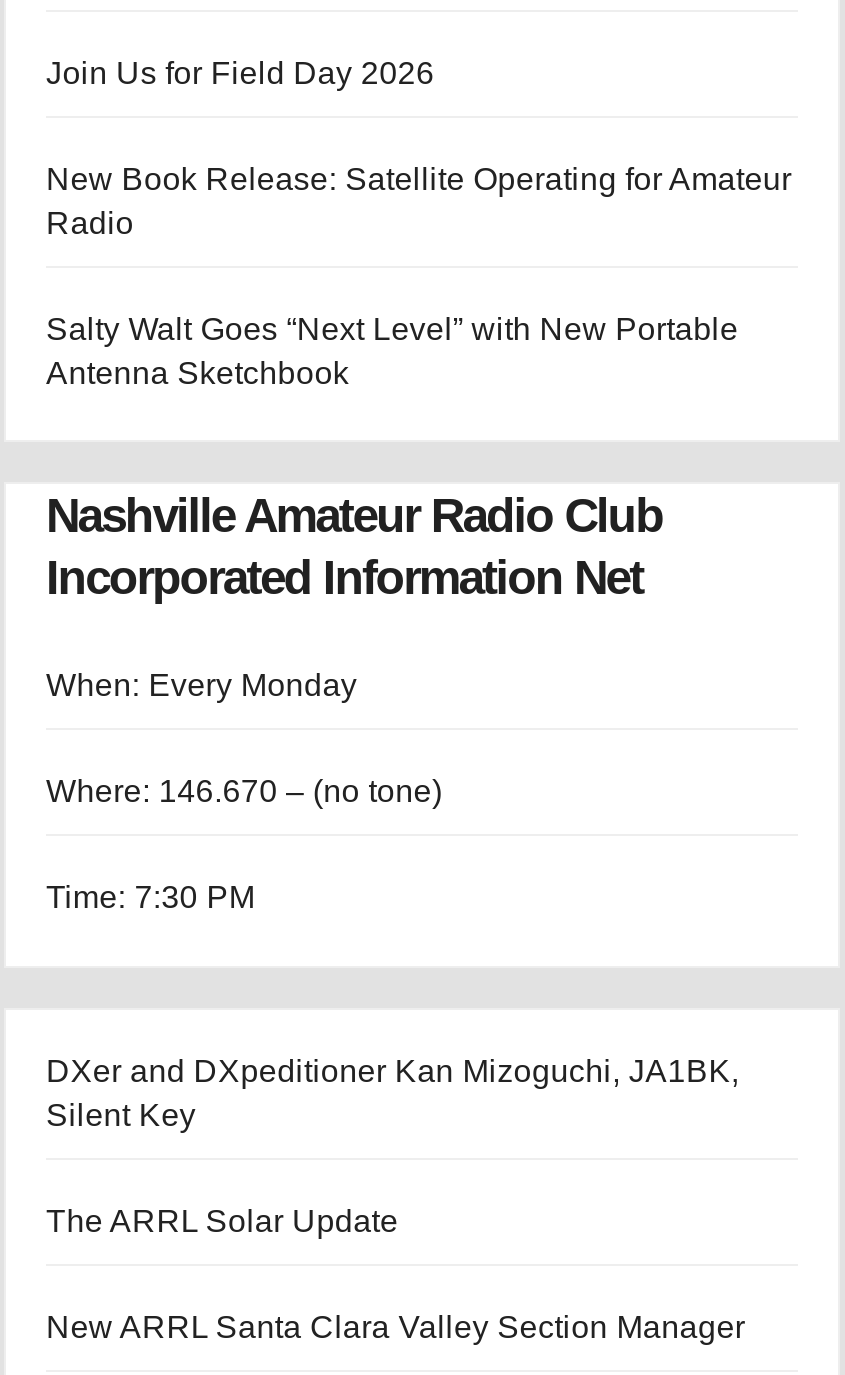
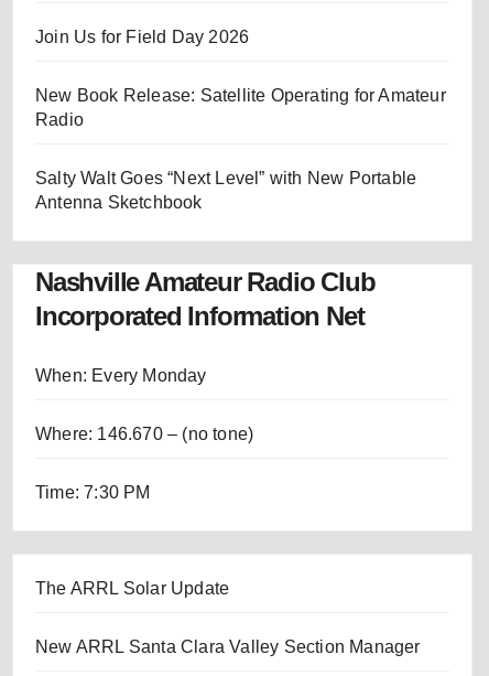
[46,1054,739,1132] DXer and DXpeditioner Kan Mizoguchi, JA1BK, | Silent Key -> none

